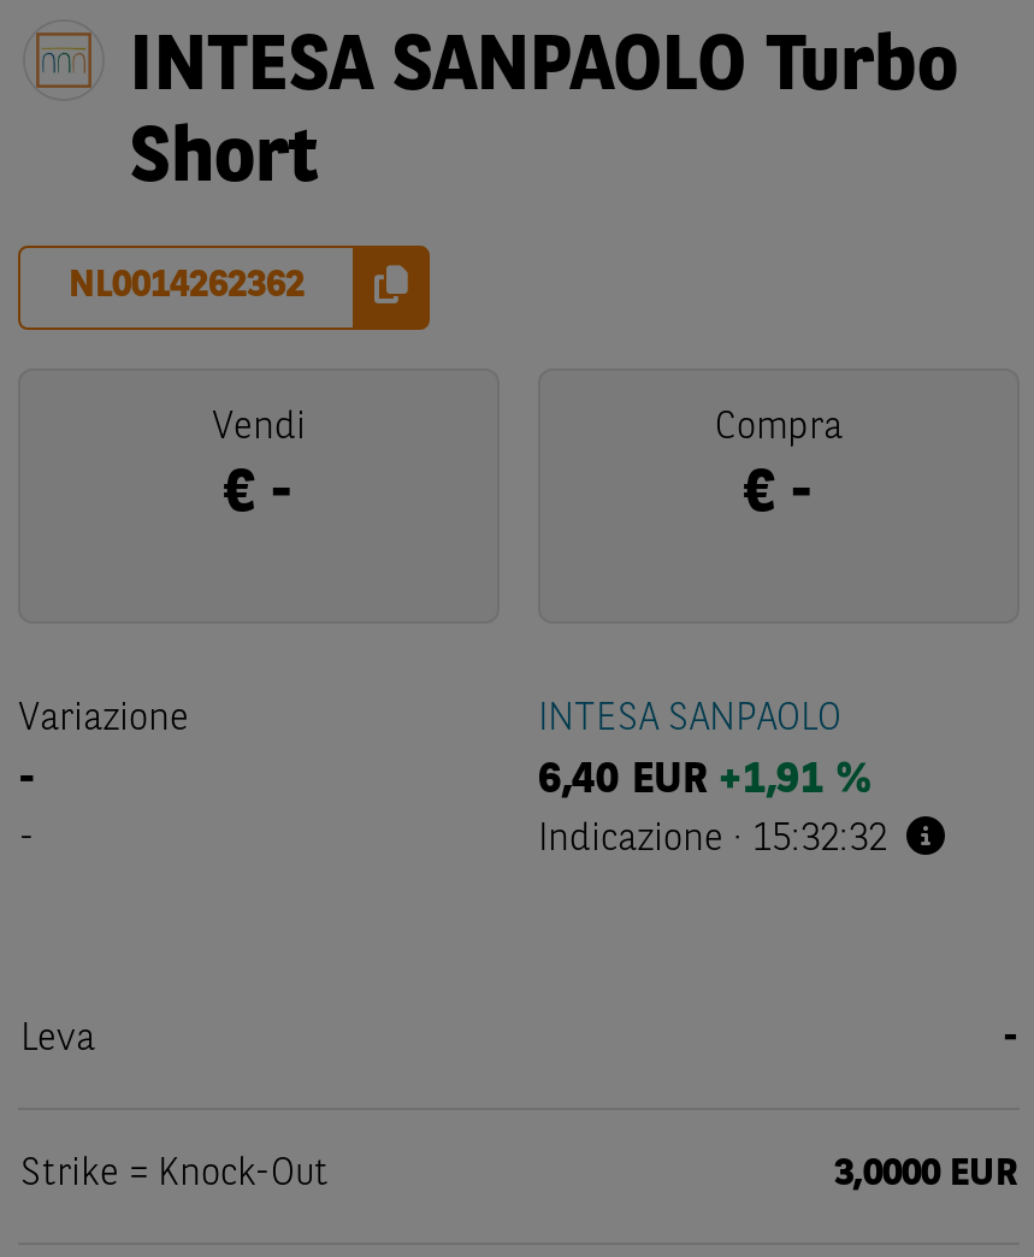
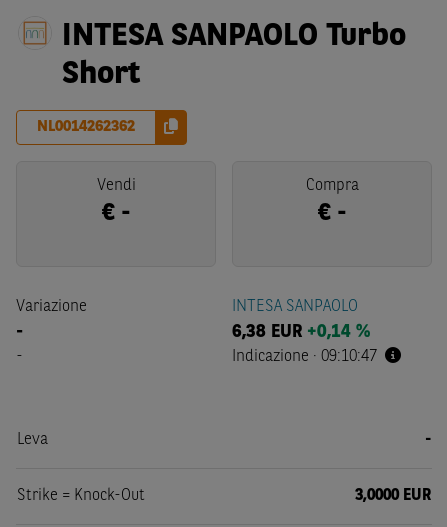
[538,759,870,802] 6,40 EUR +1,91 % -> [232,323,370,341] 6,38 EUR +0,14 %
[538,821,887,860] Indicazione · 15:32:32 -> [232,349,377,365] Indicazione · 09:10:47

